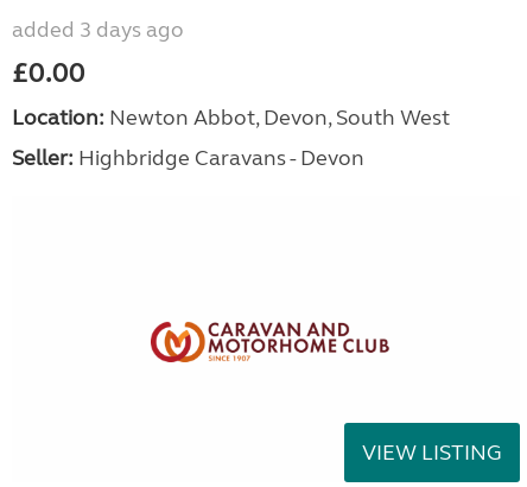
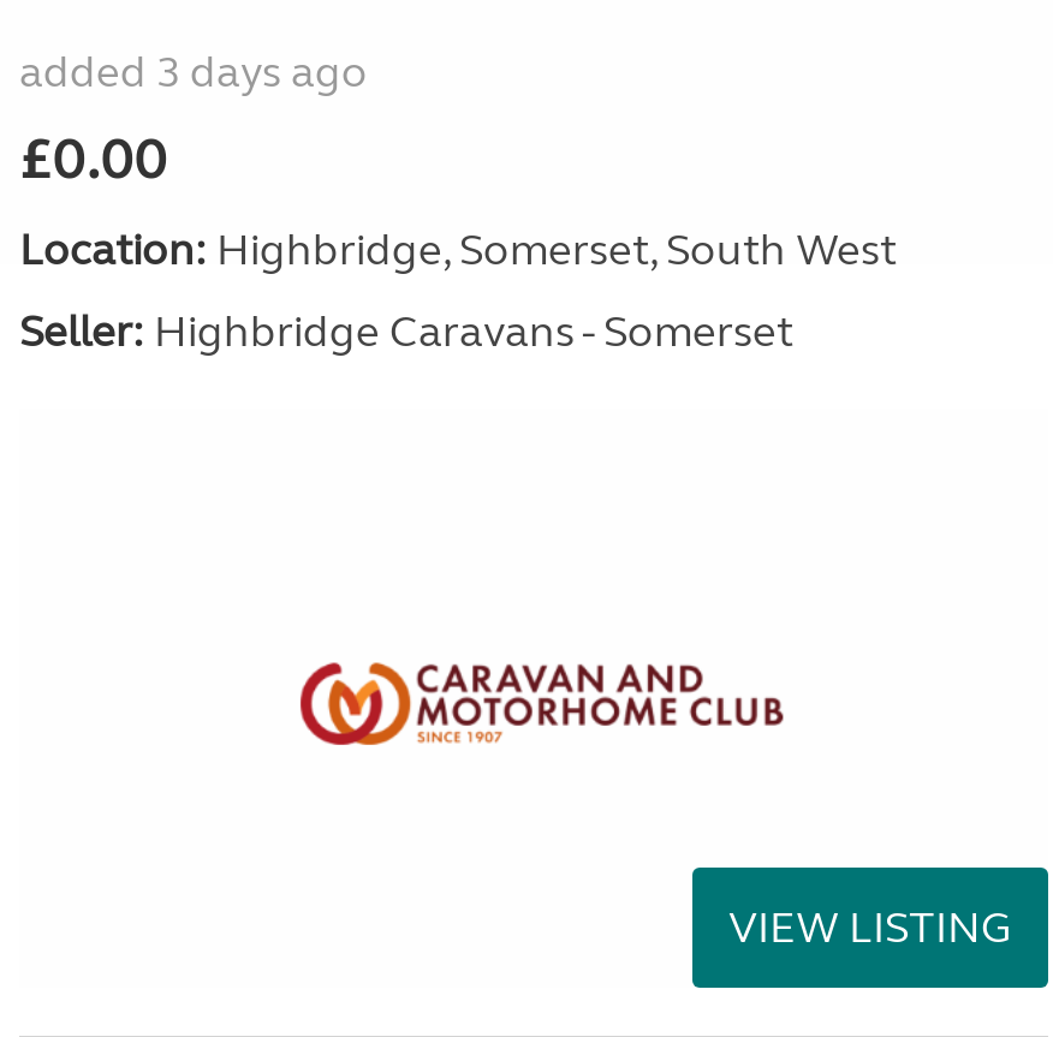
[12,104,450,130] Location: Newton Abbot, Devon, South West -> [19,224,897,277] Location: Highbridge, Somerset, South West
[12,145,364,171] Seller: Highbridge Caravans - Devon -> [19,306,793,359] Seller: Highbridge Caravans - Somerset

